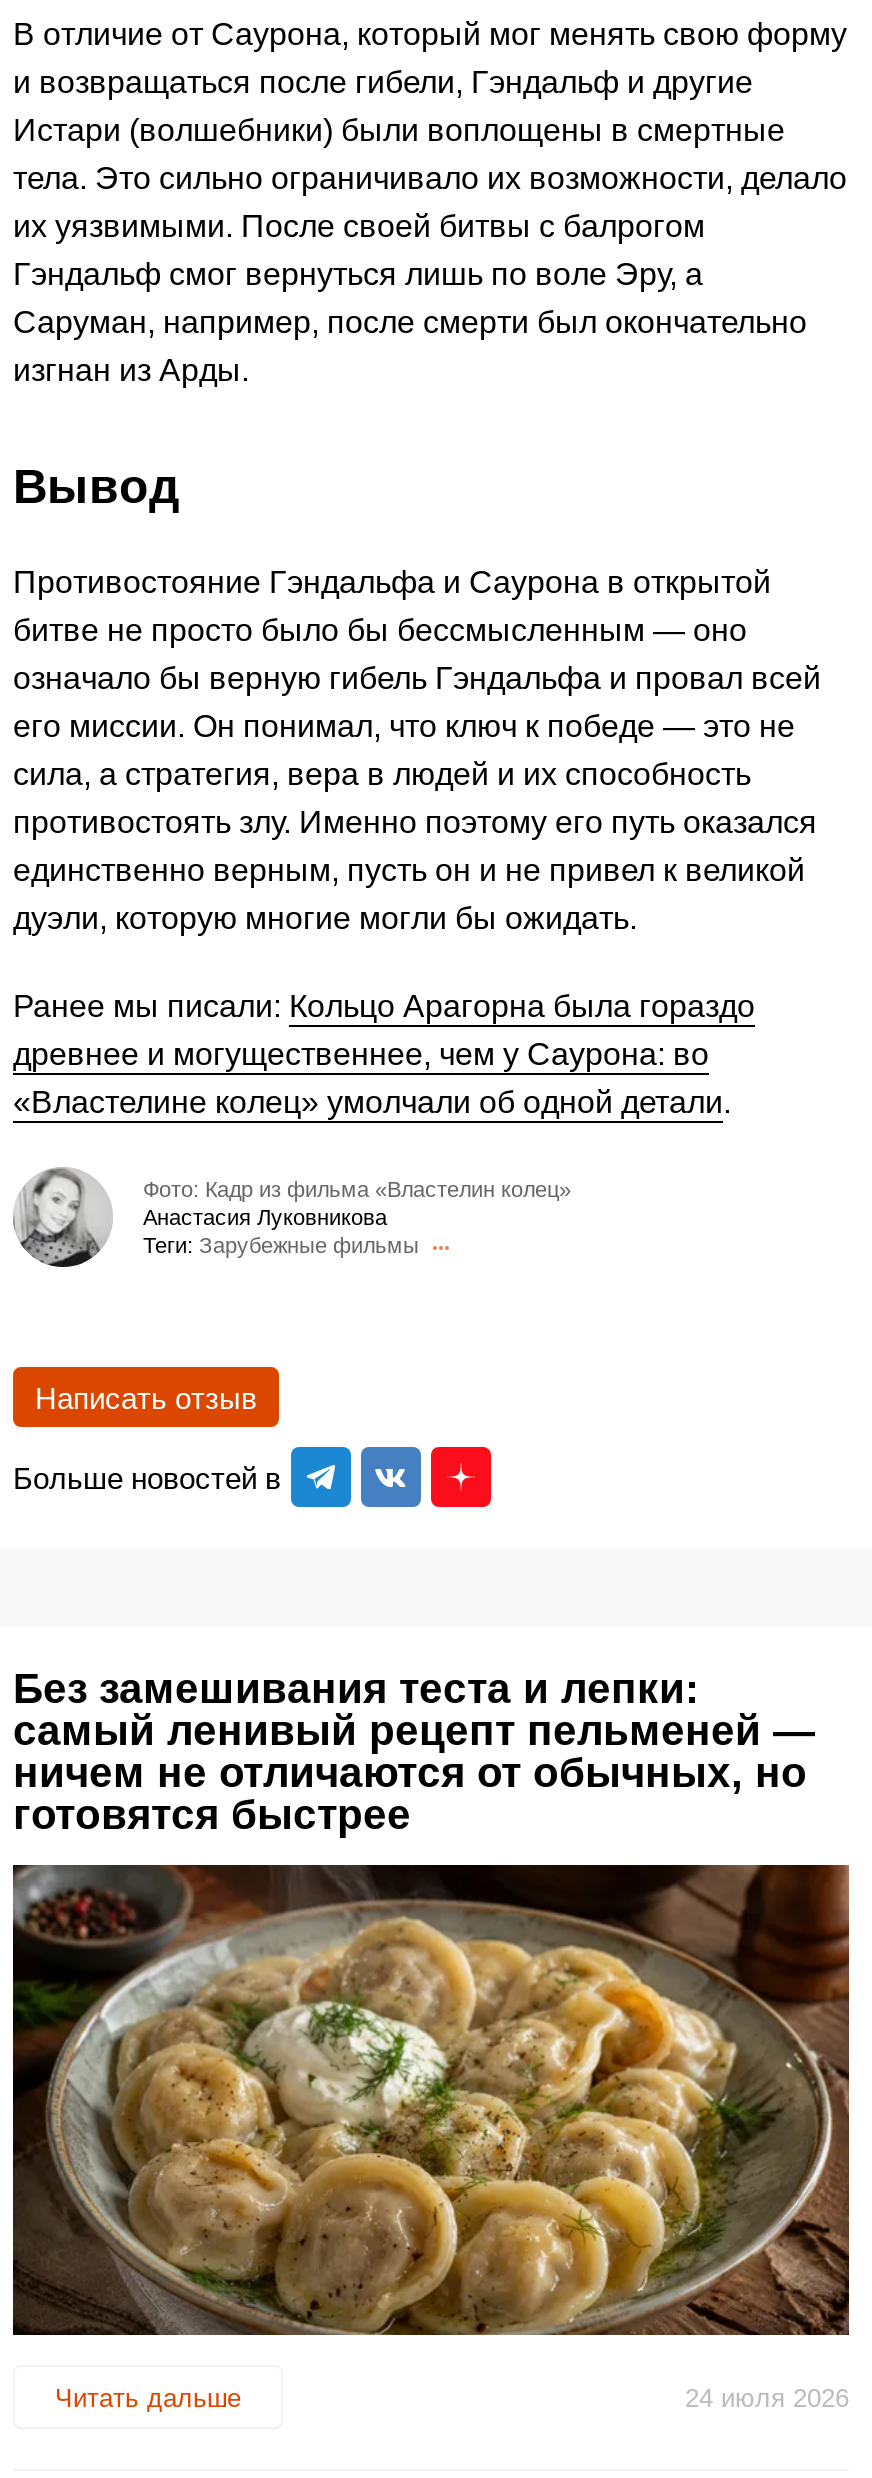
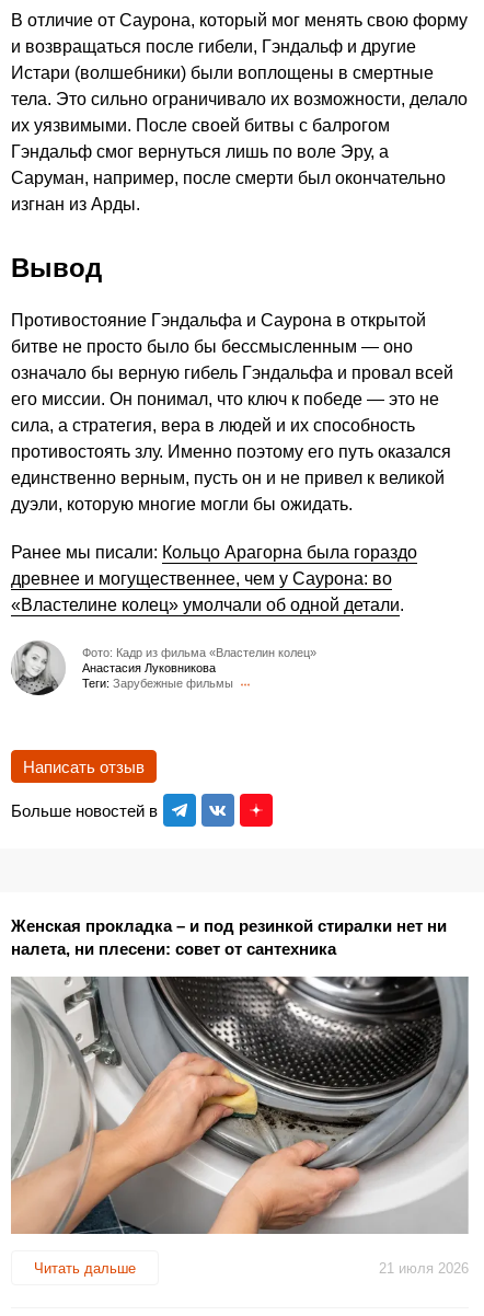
[13,1665,815,1837] Без замешивания теста и лепки: | самый ленивый рецепт пельменей — | ничем не отличаются от обычных, но | готовятся быстрее -> [11,916,447,958] Женская прокладка – и под резинкой стиралки нет ни | налета, ни плесени: совет от сантехника
[11,1863,851,2413] [image] | 24 июля 2026 -> [11,977,469,1276] [image] | 21 июля 2026

